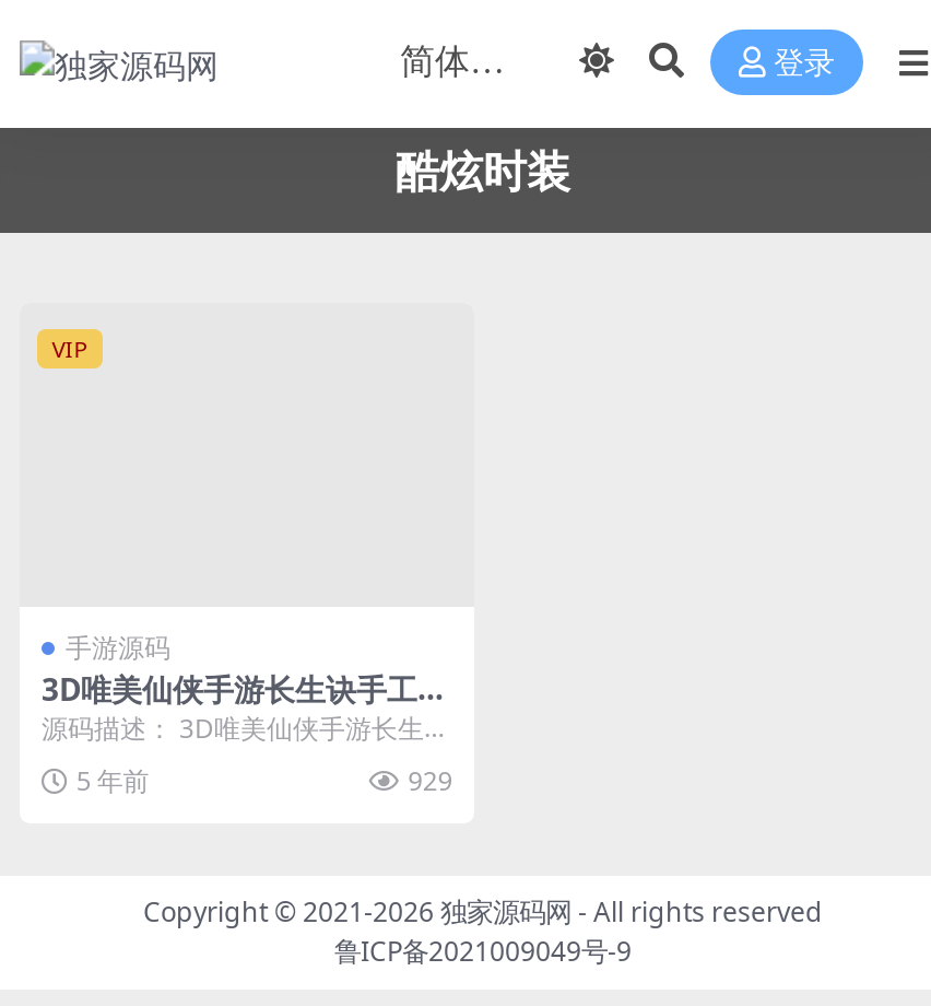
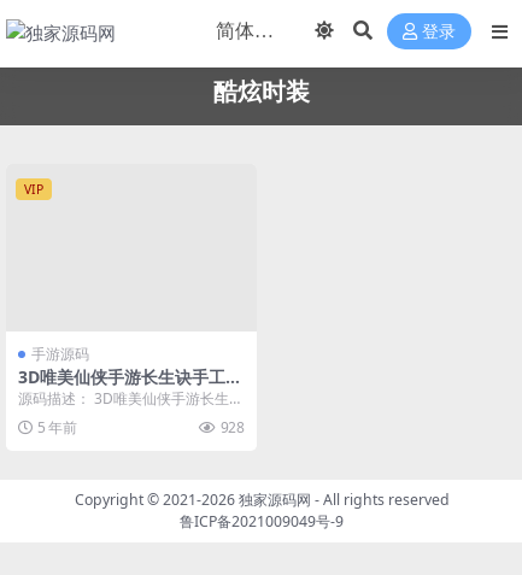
[408,761,452,799] 929 -> [220,417,245,437] 928

